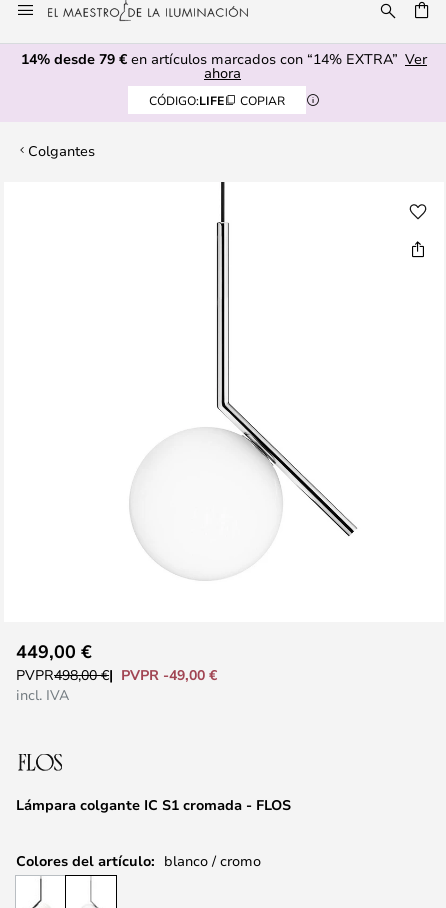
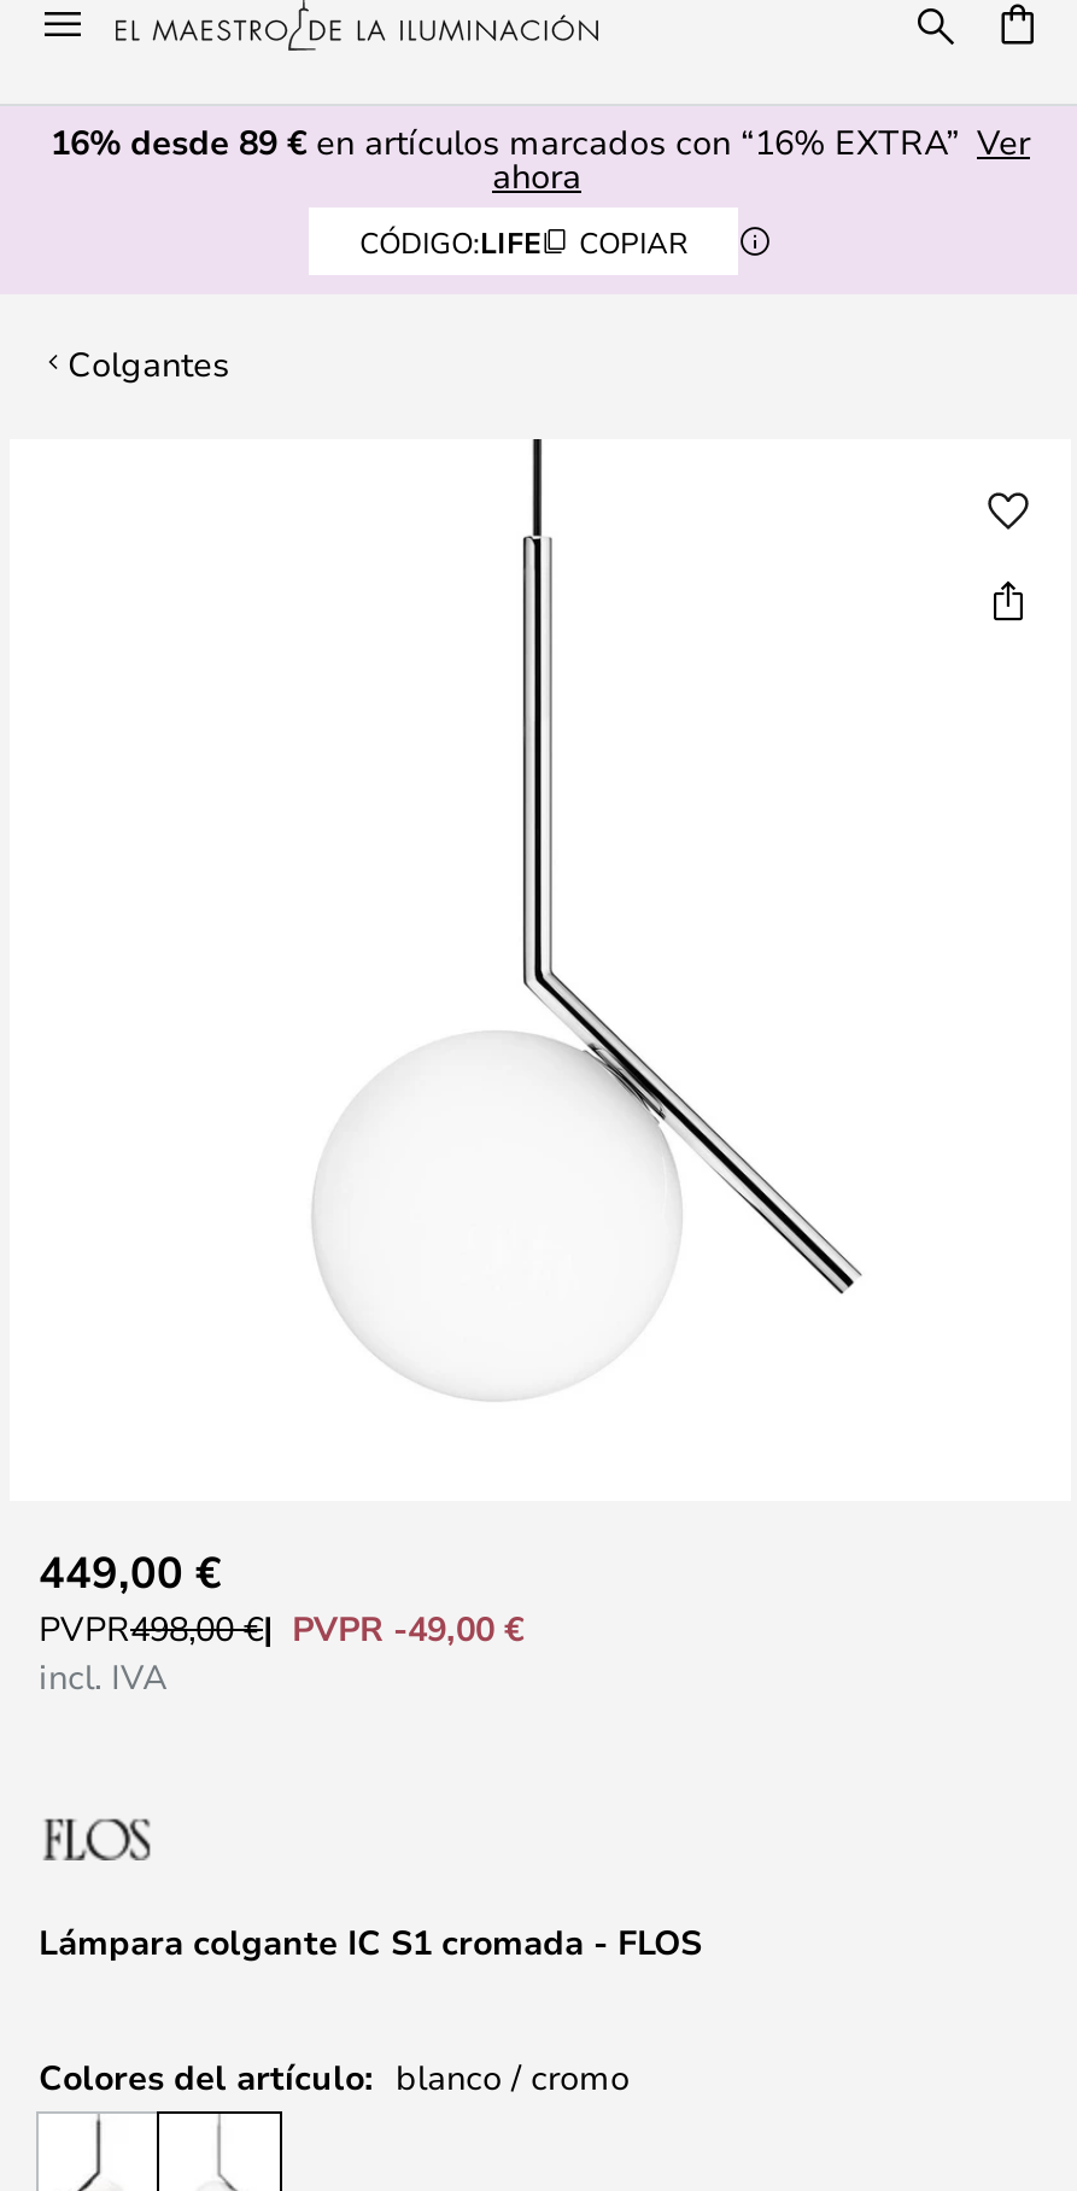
[21,49,427,68] 14% desde 79 €en artículos marcados con “14% EXTRA” Ver -> [51,118,1030,164] 16% desde 89 €en artículos marcados con “16% EXTRA” Ver

